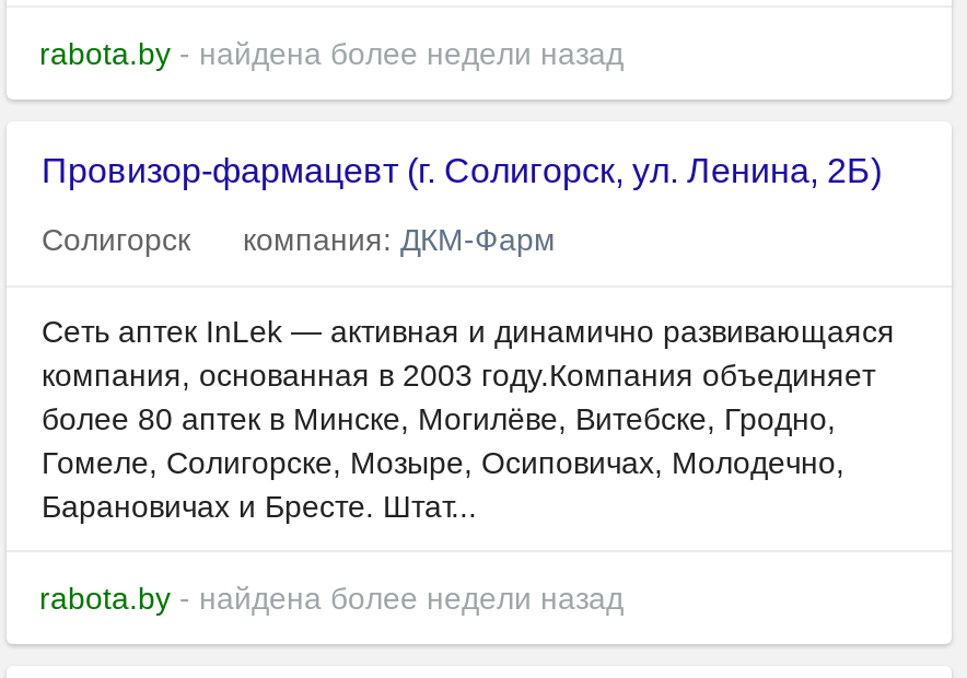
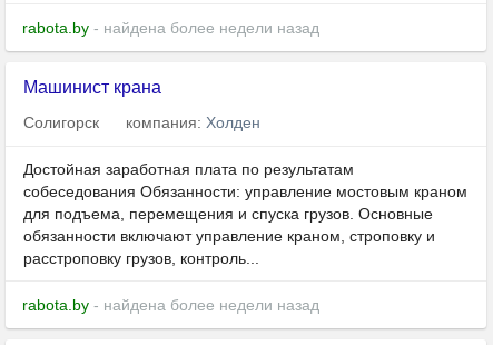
[42,152,882,190] Провизор-фармацевт (г. Солигорск, ул. Ленина, 2Б) -> [23,78,161,97] Машинист крана
[243,222,556,257] компания: ДКМ-Фарм -> [126,114,260,132] компания: Холден
[42,314,895,524] Сеть аптек InLek — активная и динамично развивающаяся | компания, основанная в 2003 году.Компания объединяет | более 80 аптек в Минске, Могилёве, Витебске, Гродно, | Гомеле, Солигорске, Мозыре, Осиповичах, Молодечно, | Барановичах и Бресте. Штат... -> [23,160,467,267] Достойная заработная плата по результатам | собеседования Обязанности: управление мостовым краном | для подъема, перемещения и спуска грузов. Основные | обязанности включают управление краном, строповку и | расстроповку грузов, контроль...

